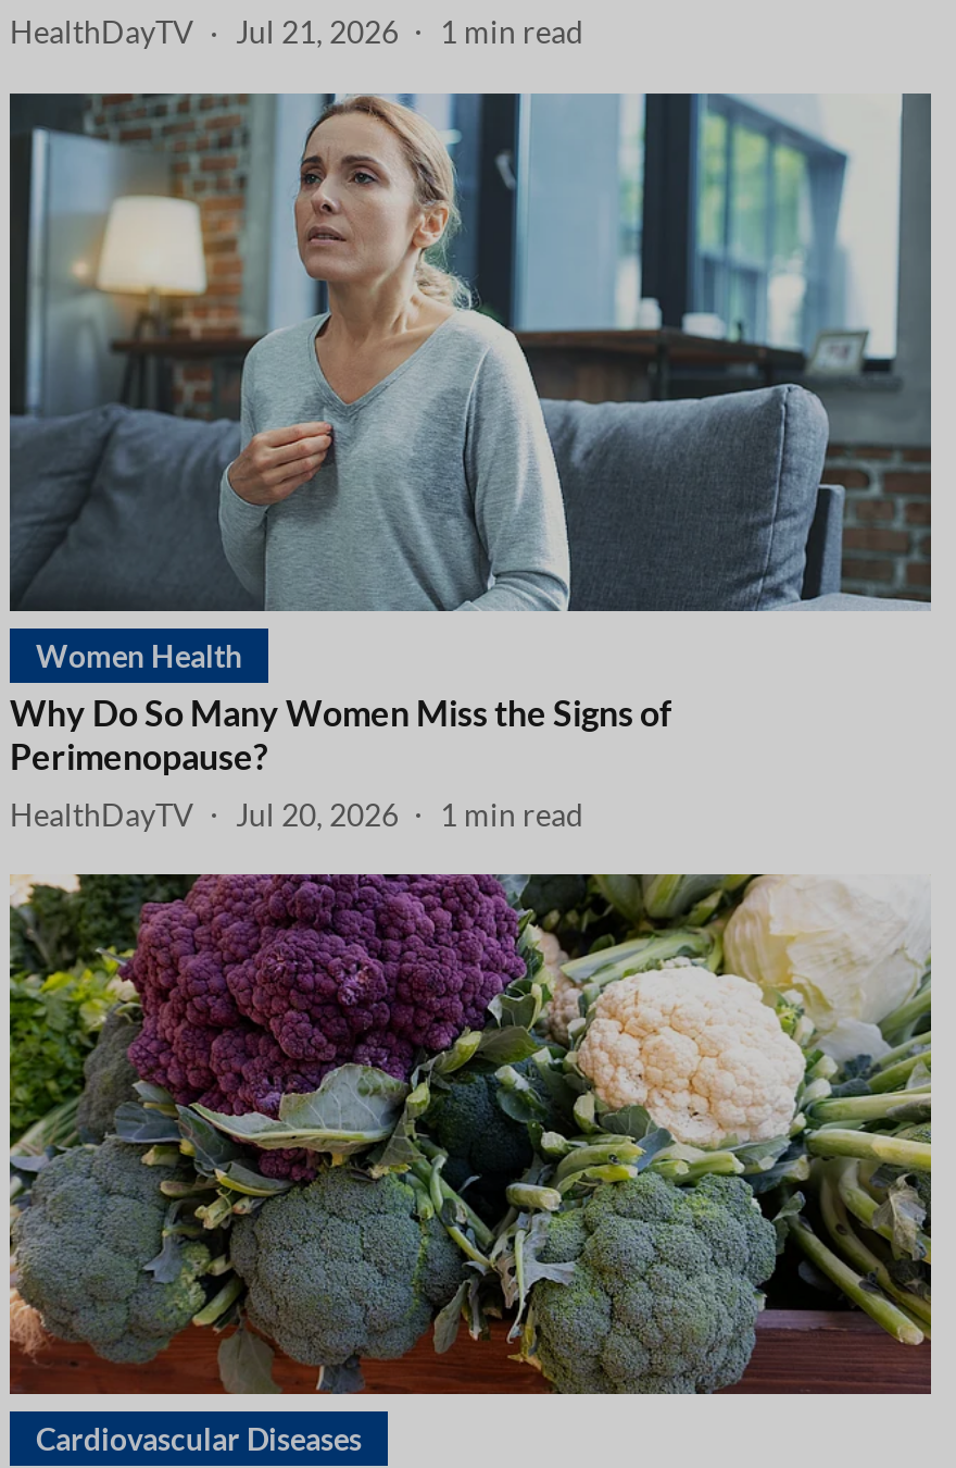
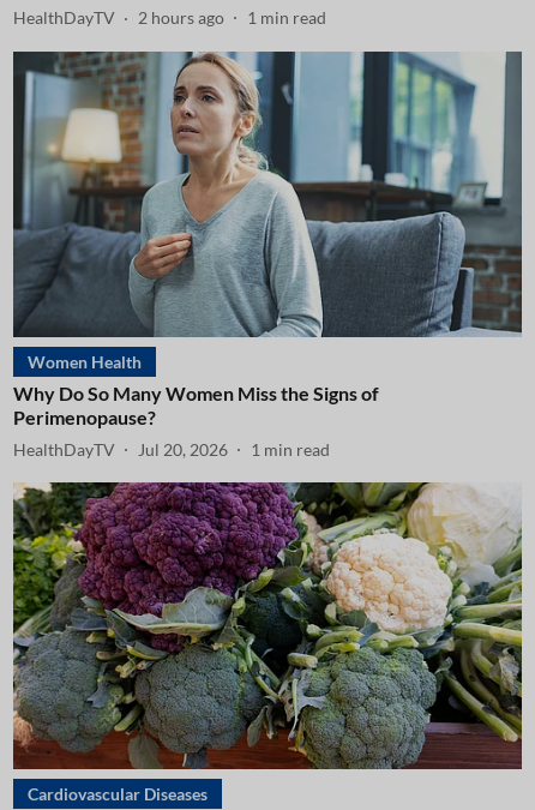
[10,13,583,50] HealthDayTV Jul 21, 2026 1 min read -> [13,7,326,28] HealthDayTV 2 hours ago 1 min read

